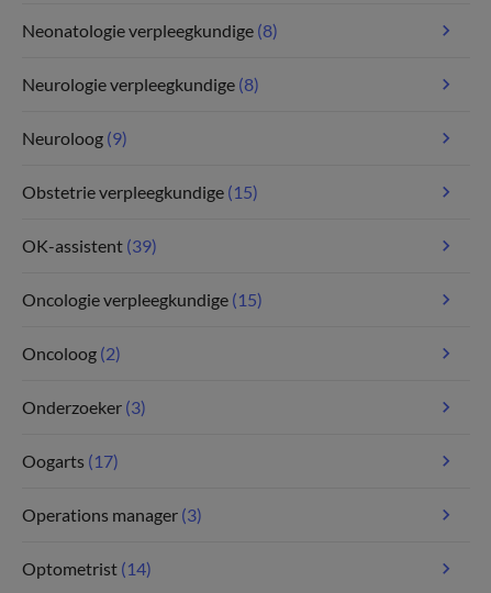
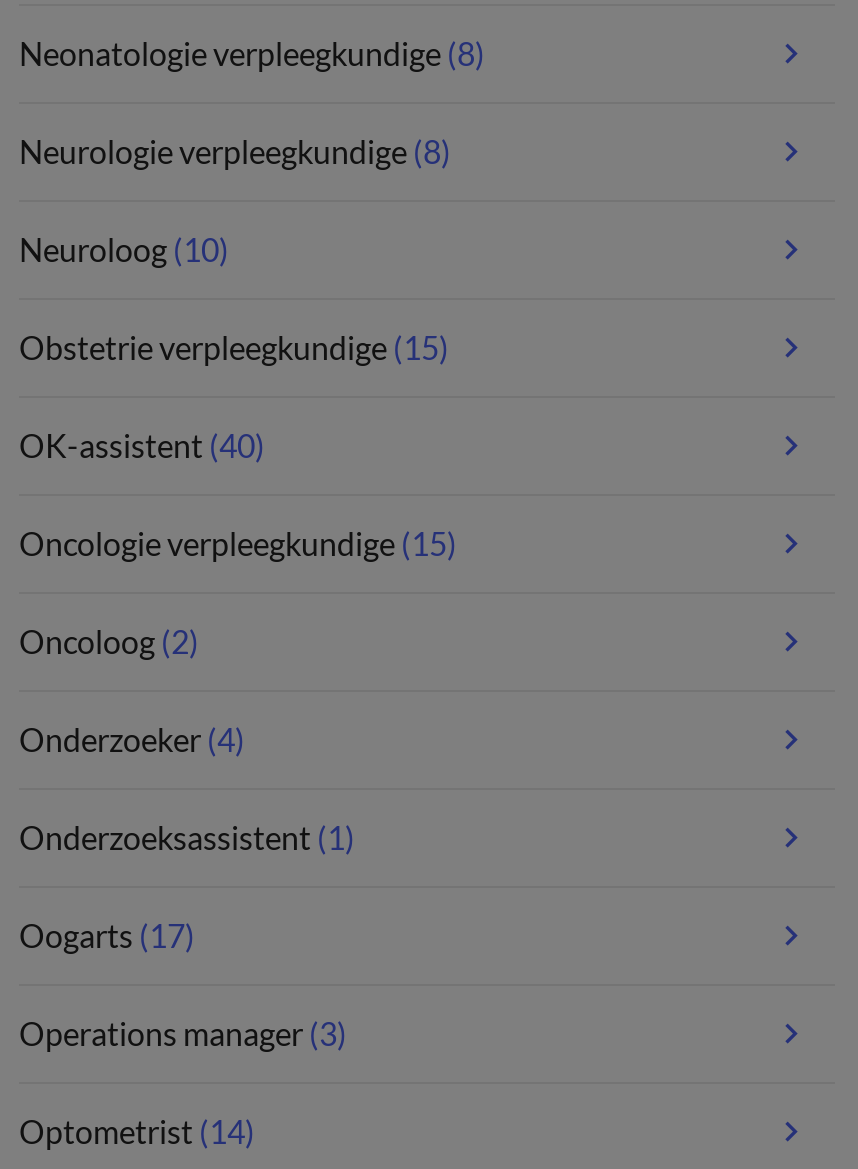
[22,127,127,148] Neuroloog (9) -> [19,230,229,268] Neuroloog (10)
[22,235,157,256] OK-assistent (39) -> [19,426,265,464] OK-assistent (40)
[22,396,146,417] Onderzoeker (3) -> [19,720,355,856] Onderzoeker (4) | Onderzoeksassistent (1)

